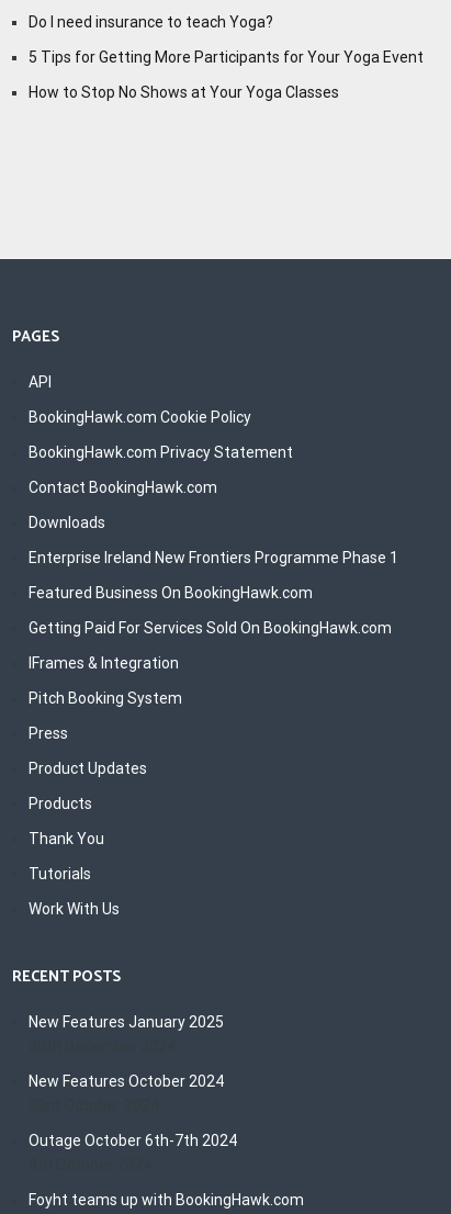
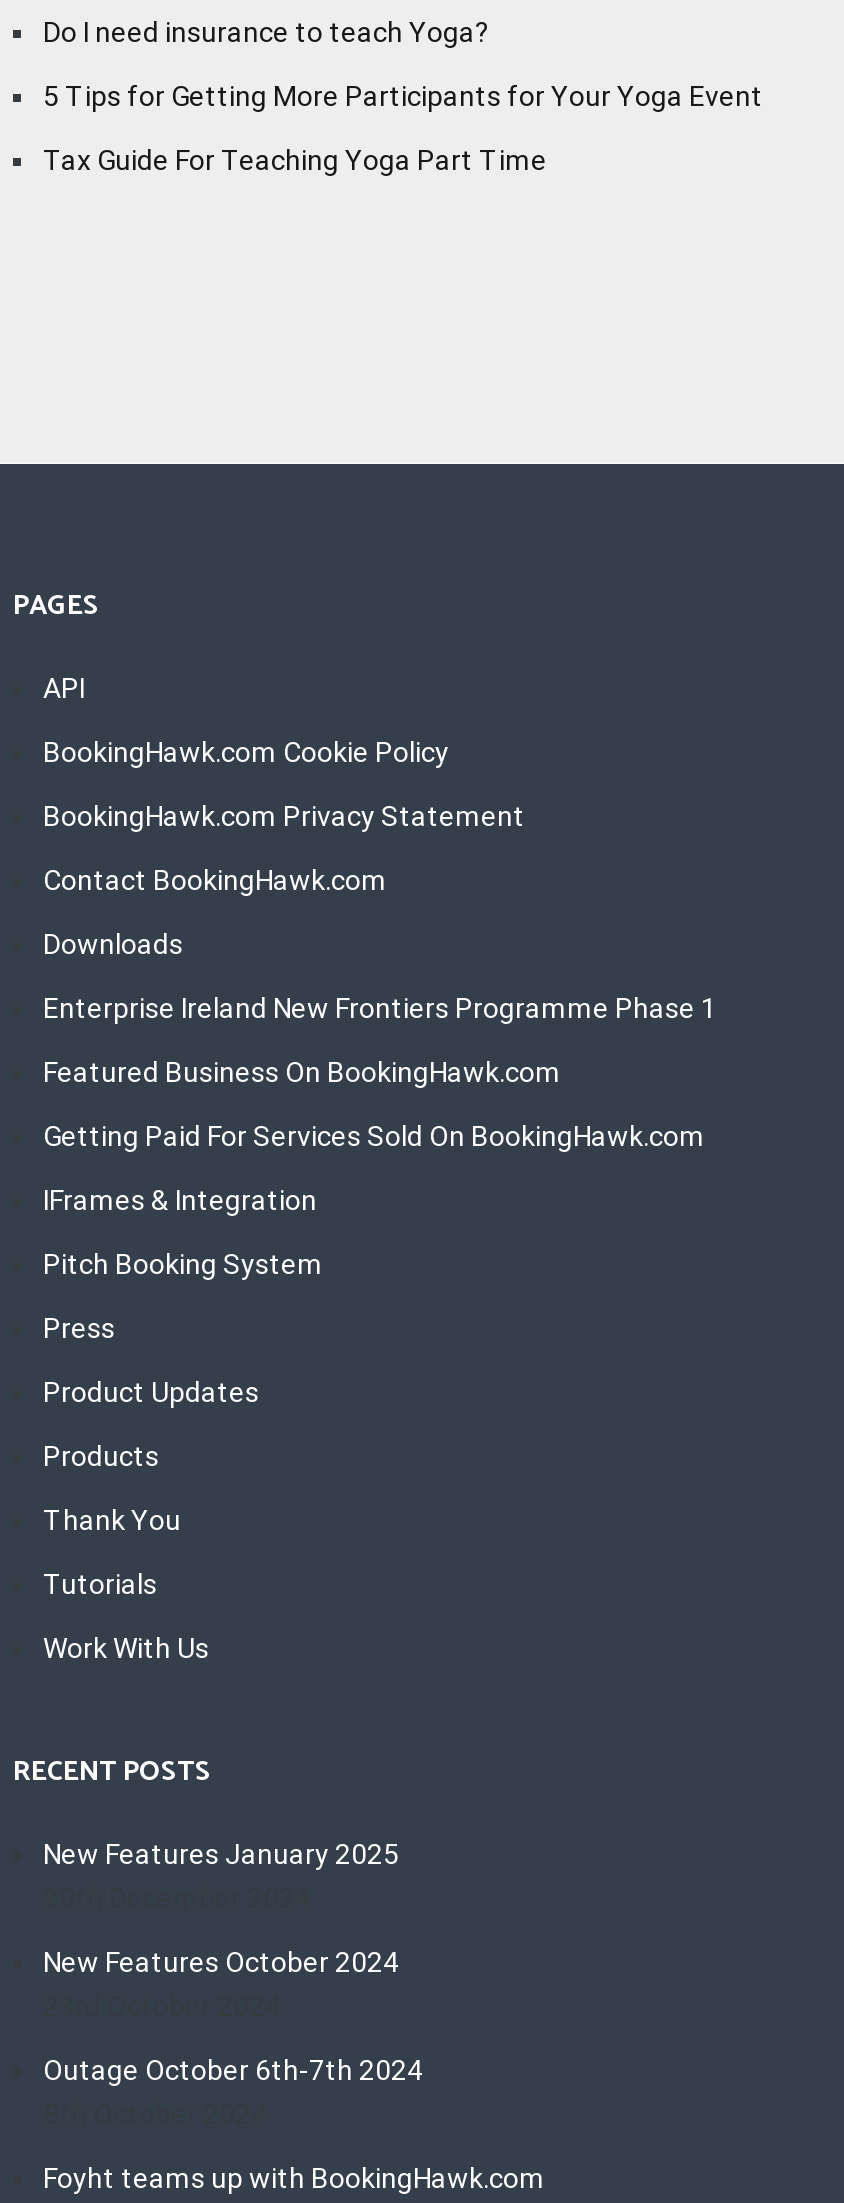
[29,83,339,101] How to Stop No Shows at Your Yoga Classes -> [43,144,547,176] Tax Guide For Teaching Yoga Part Time

